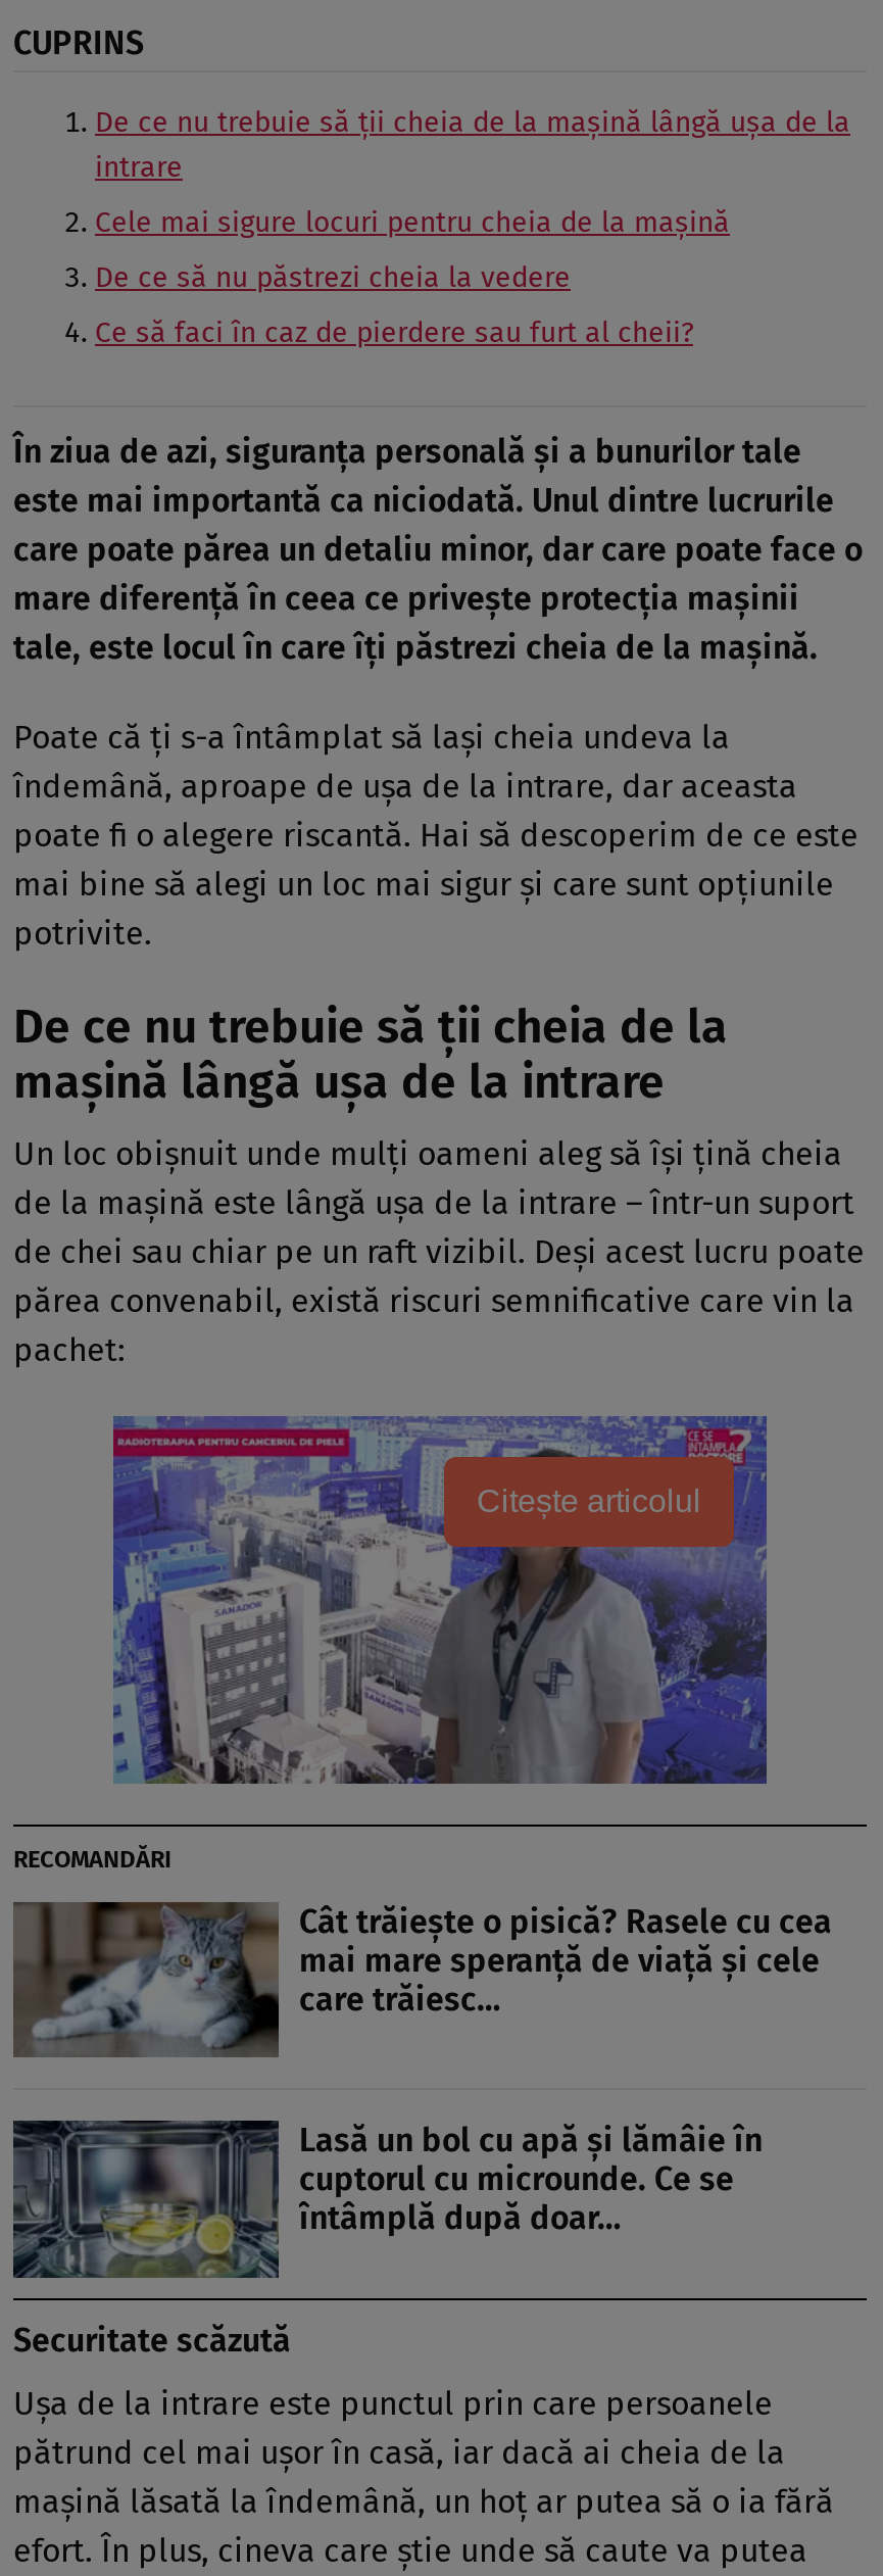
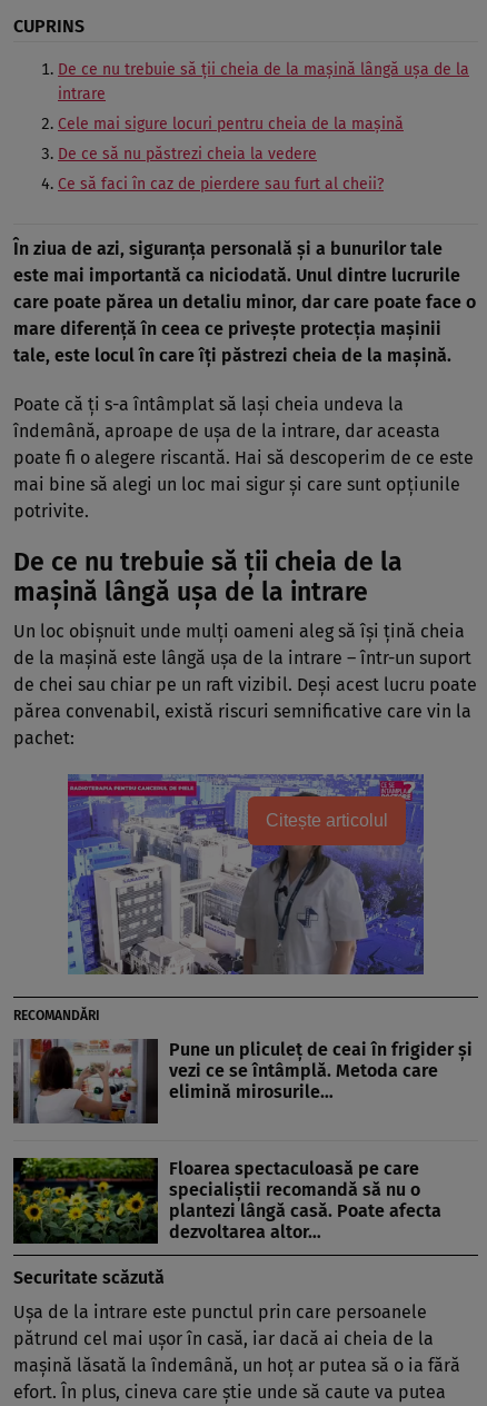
[11,1900,832,2059] [image] | Cât trăiește o pisică? Rasele cu cea | mai mare speranță de viață și cele | care trăiesc… -> [12,1038,473,1123] [image] | Pune un pliculeț de ceai în frigider și | vezi ce se întâmplă. Metoda care | elimină mirosurile…
[11,2119,763,2280] [image] | Lasă un bol cu apă și lămâie în | cuptorul cu microunde. Ce se | întâmplă după doar… -> [12,1157,441,1245] [image] | Floarea spectaculoasă pe care | specialiștii recomandă să nu o | plantezi lângă casă. Poate afecta | dezvoltarea altor…

